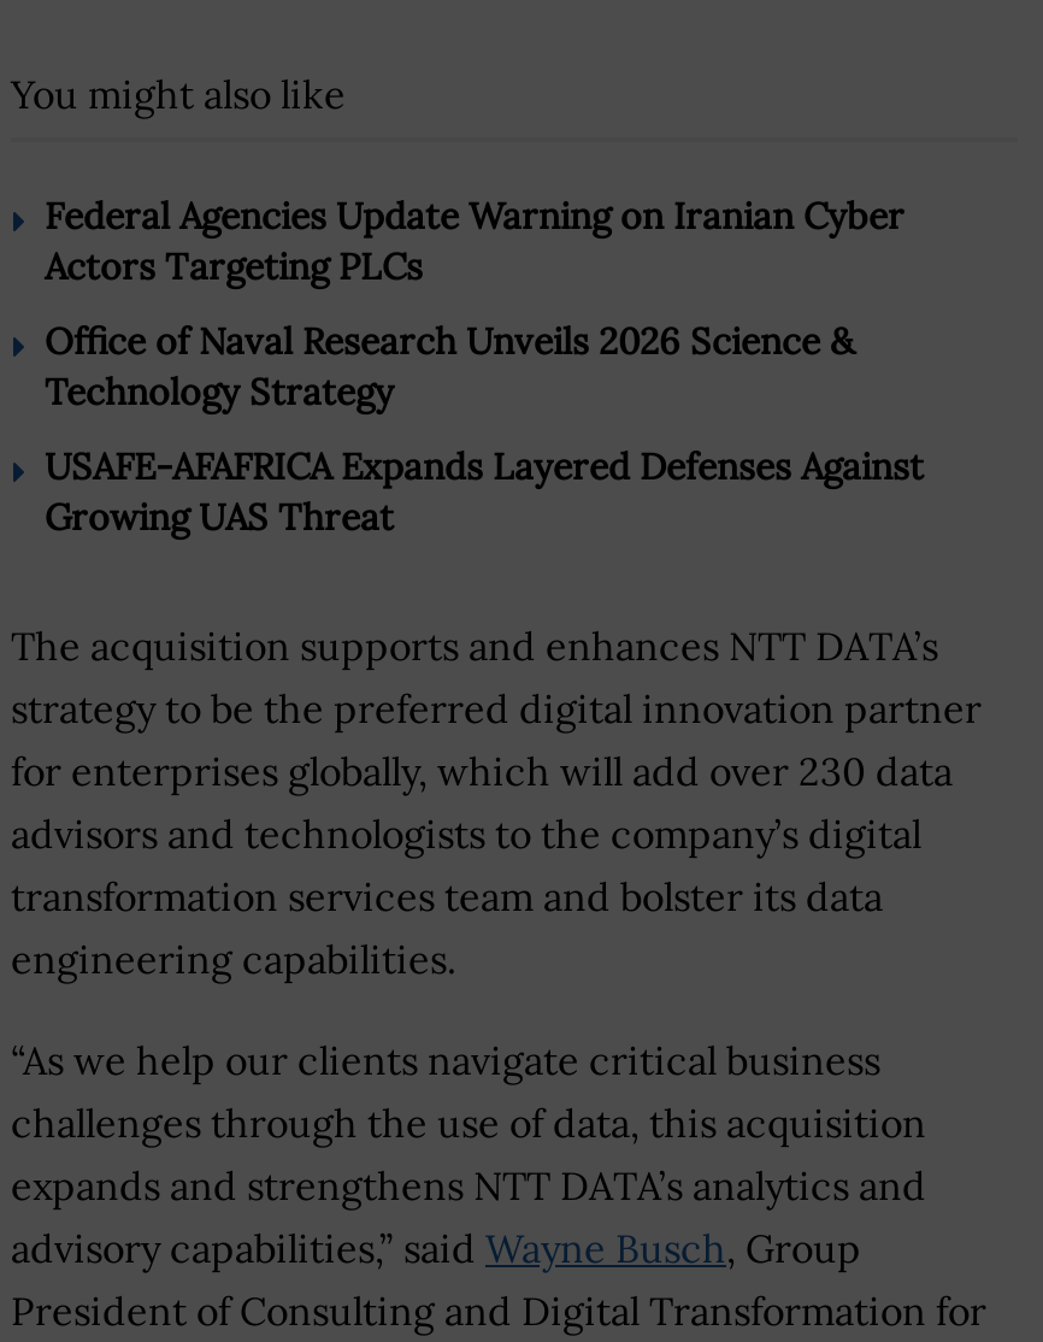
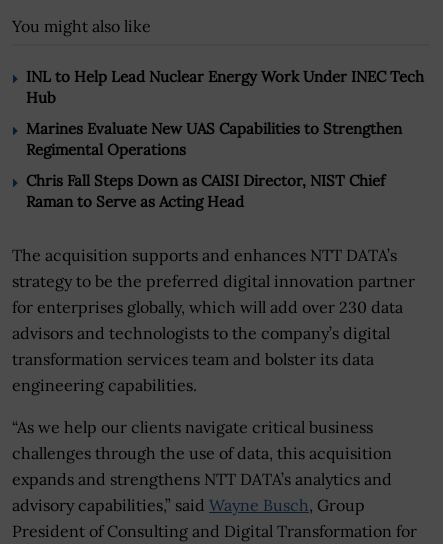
[45,192,904,288] Federal Agencies Update Warning on Iranian Cyber | Actors Targeting PLCs -> [26,67,424,107] INL to Help Lead Nuclear Energy Work Under INEC Tech | Hub
[45,317,854,414] Office of Naval Research Unveils 2026 Science & | Technology Strategy -> [26,119,402,159] Marines Evaluate New UAS Capabilities to Strengthen | Regimental Operations
[45,443,924,539] USAFE-AFAFRICA Expands Layered Defenses Against | Growing UAS Threat -> [26,171,385,211] Chris Fall Steps Down as CAISI Director, NIST Chief | Raman to Serve as Acting Head

